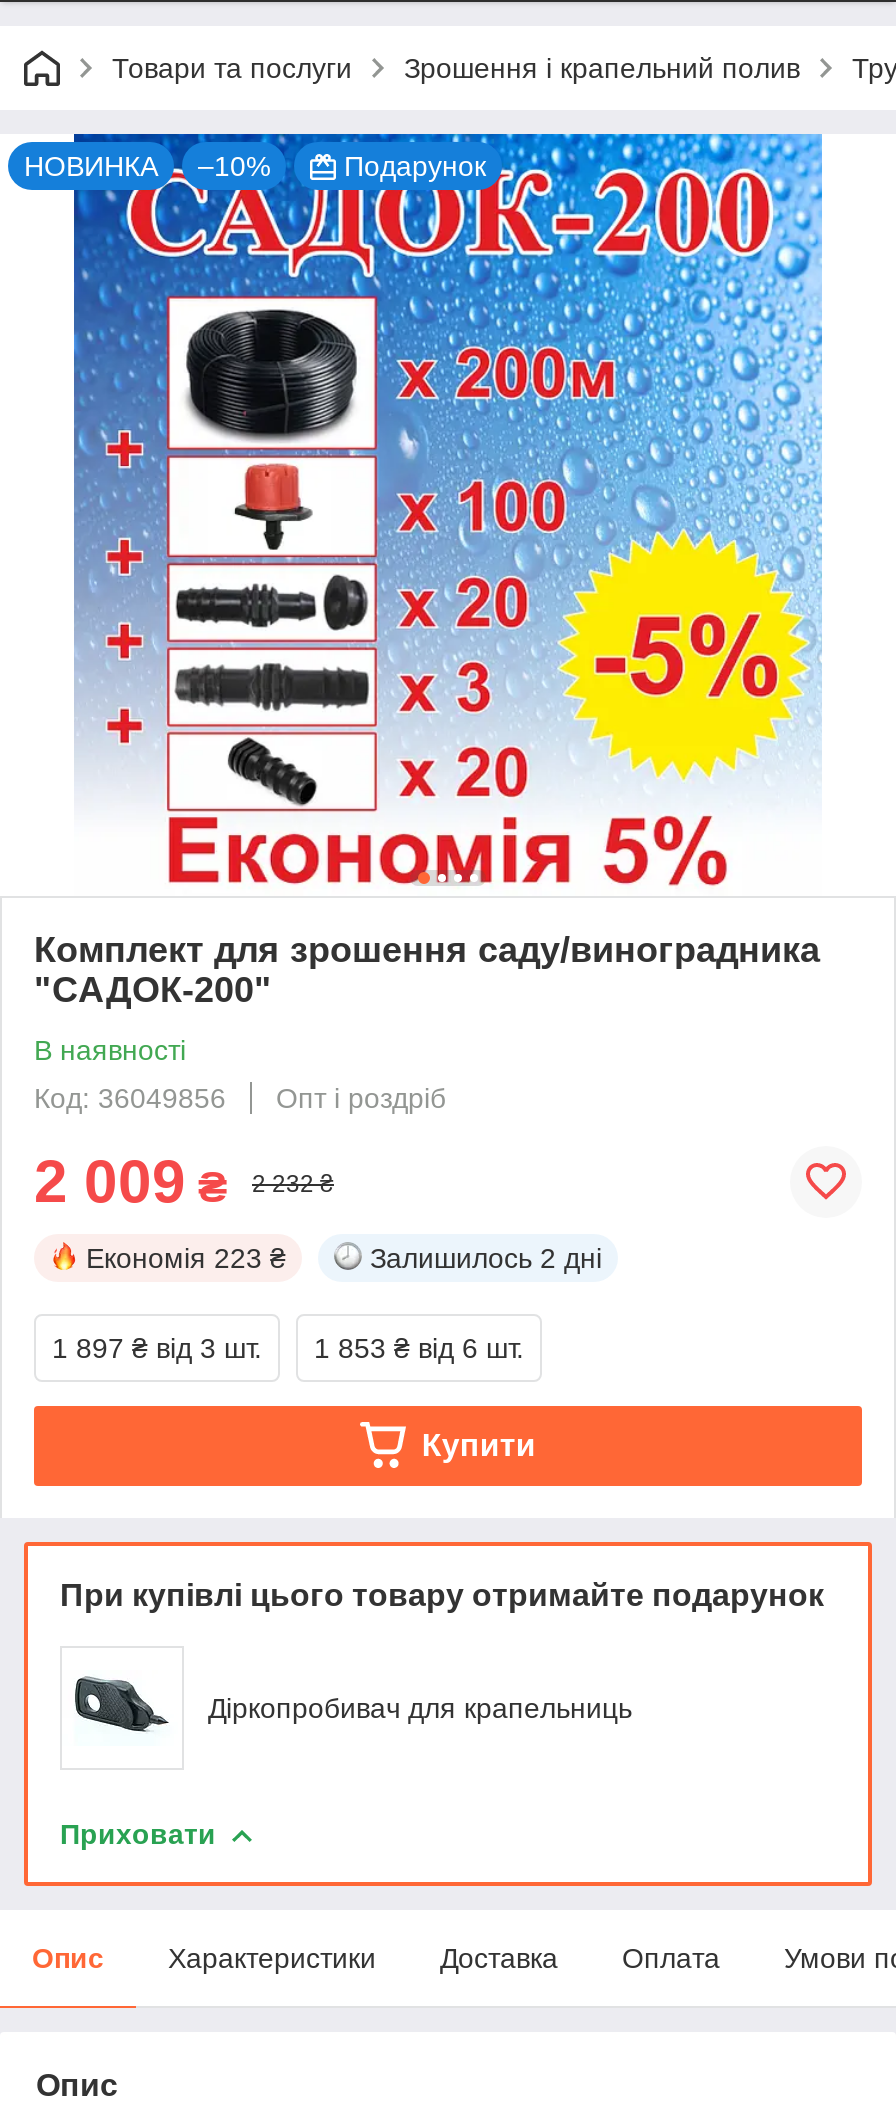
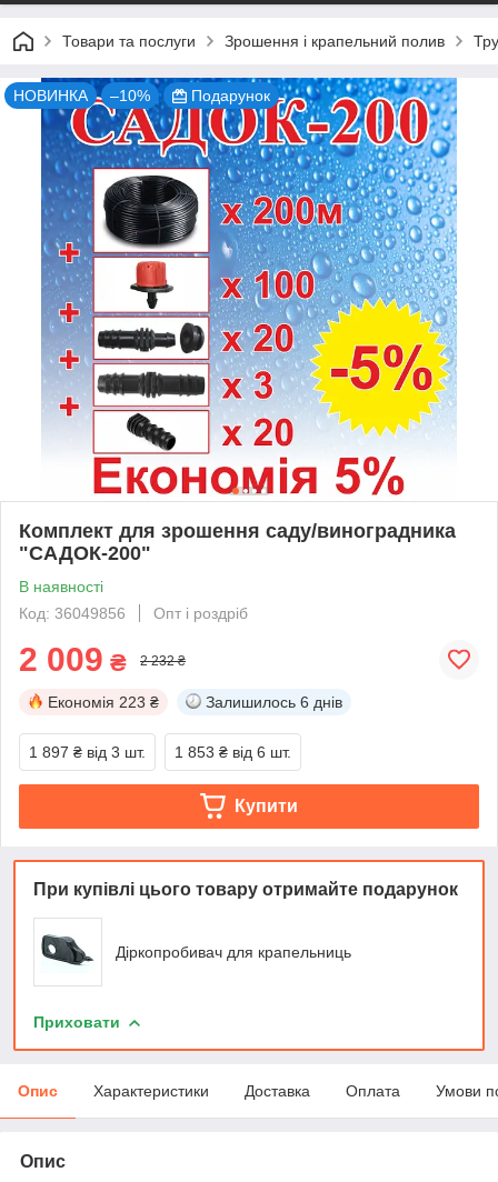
[370,1242,602,1274] Залишилось 2 дні -> [206,693,342,711] Залишилось 6 днів

